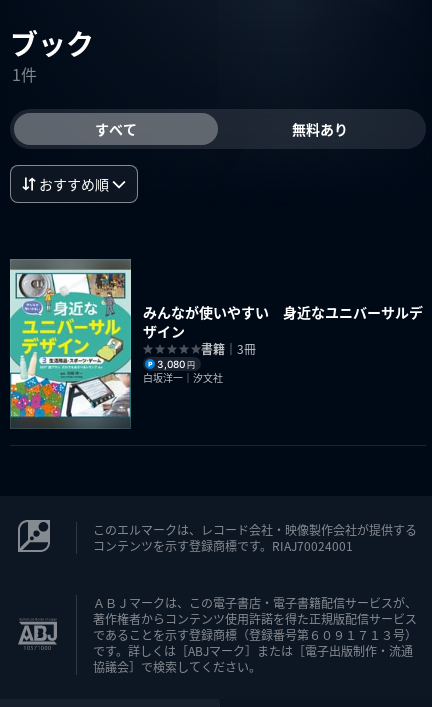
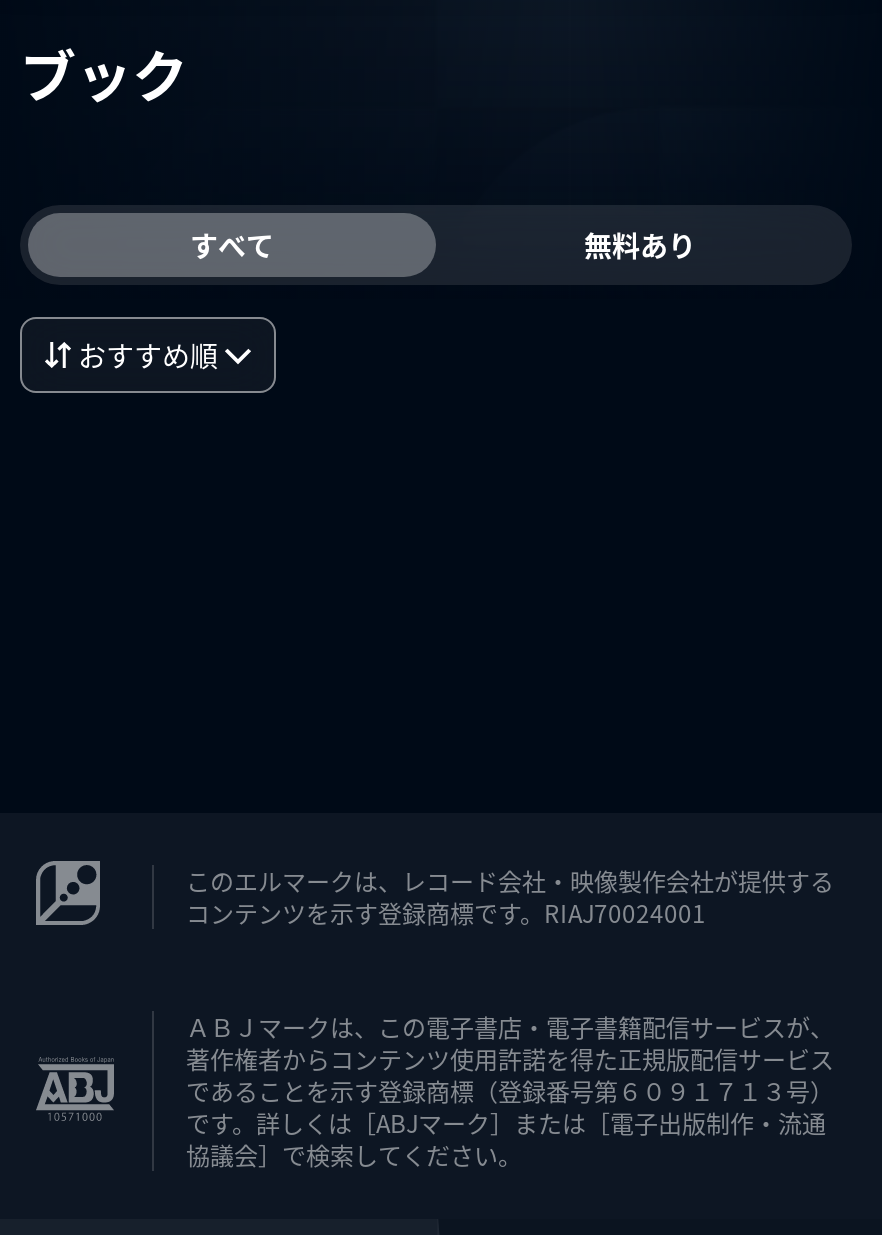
[12,62,37,86] 1件 -> none
[9,259,423,429] [image] | みんなが使いやすい 身近なユニバーサルデ | ザイン | 書籍｜3冊 | 3,080円 | 白坂洋一｜汐文社 -> none

